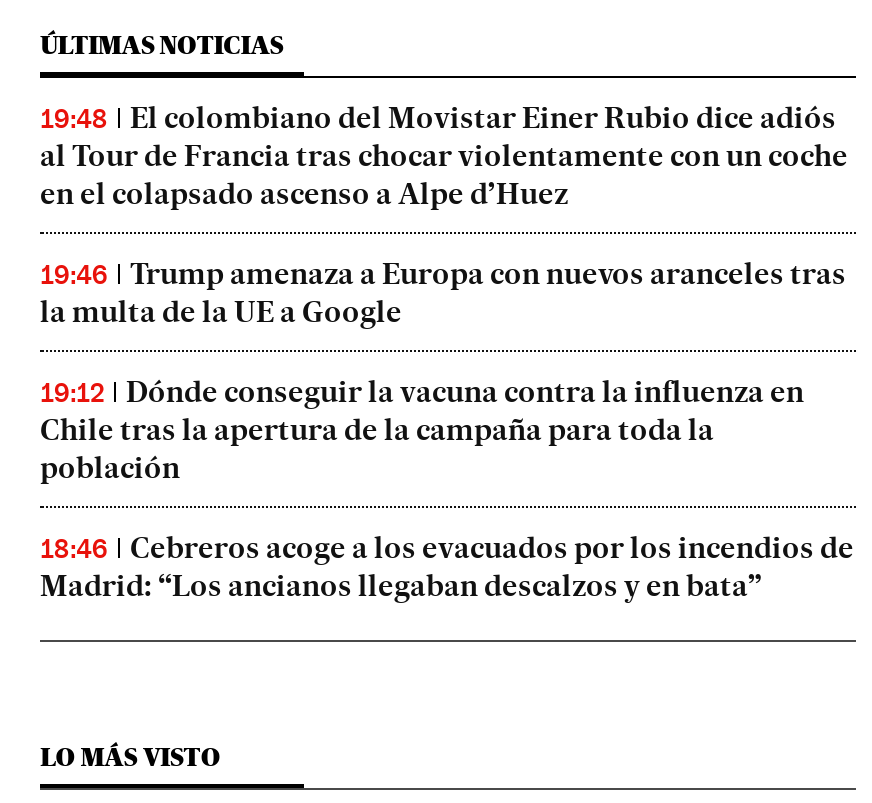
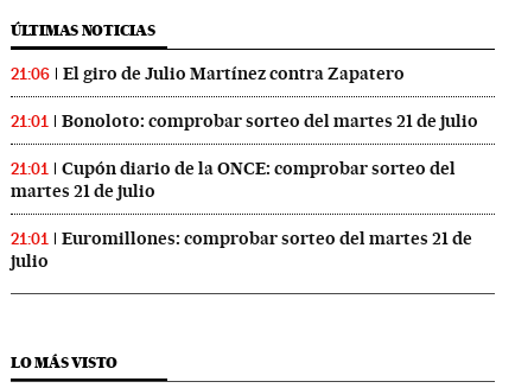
[40,100,848,212] 19:48 | El colombiano del Movistar Einer Rubio dice adiós | al Tour de Francia tras chocar violentamente con un coche | en el colapsado ascenso a Alpe d’Huez -> [11,63,405,84] 21:06 | El giro de Julio Martínez contra Zapatero
[40,256,846,330] 19:46 | Trump amenaza a Europa con nuevos aranceles tras | la multa de la UE a Google -> [11,110,478,132] 21:01 | Bonoloto: comprobar sorteo del martes 21 de julio
[40,374,804,486] 19:12 | Dónde conseguir la vacuna contra la influenza en | Chile tras la apertura de la campaña para toda la | población -> [11,158,456,202] 21:01 | Cupón diario de la ONCE: comprobar sorteo del | martes 21 de julio
[40,530,854,604] 18:46 | Cebreros acoge a los evacuados por los incendios de | Madrid: “Los ancianos llegaban descalzos y en bata” -> [11,228,472,272] 21:01 | Euromillones: comprobar sorteo del martes 21 de | julio

